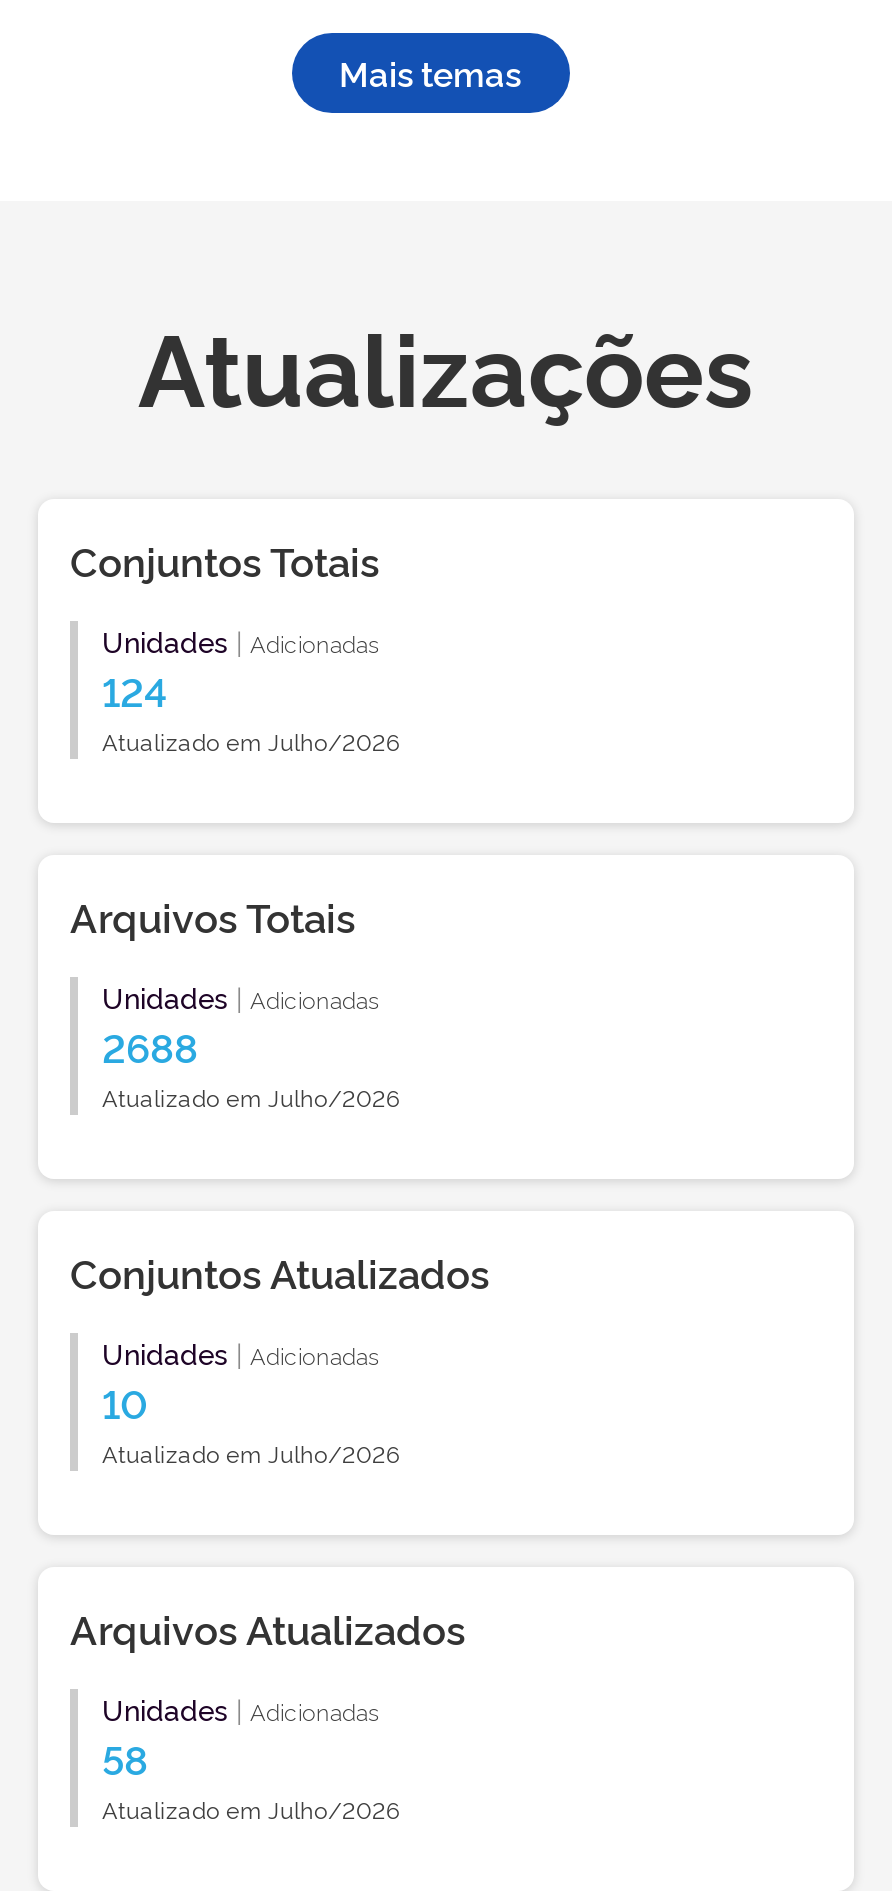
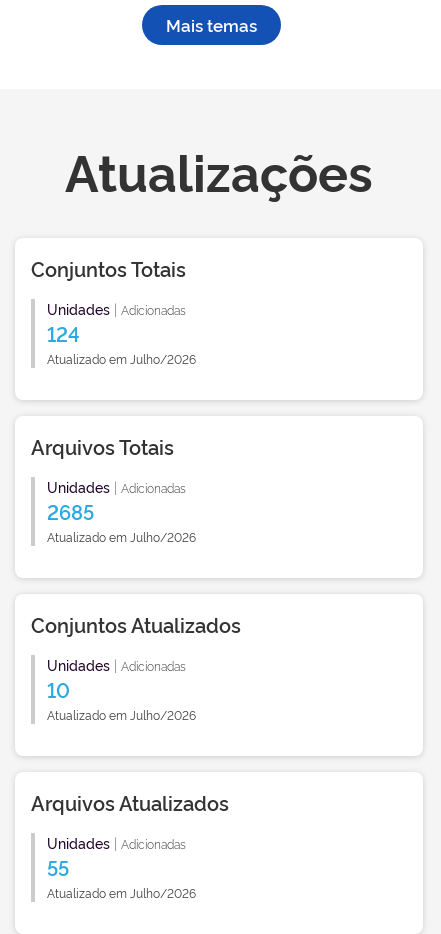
[102,1016,198,1072] 2688 -> [47,496,94,524] 2685
[102,1728,148,1784] 58 -> [47,852,69,880] 55

